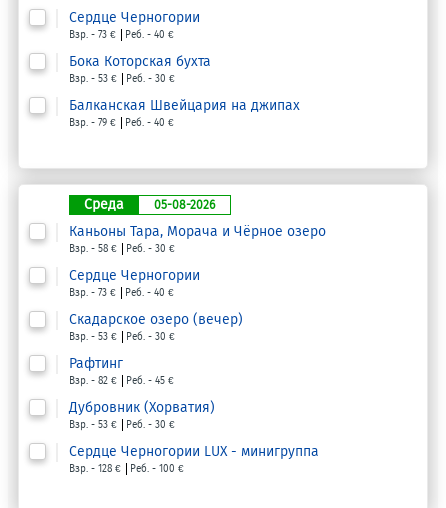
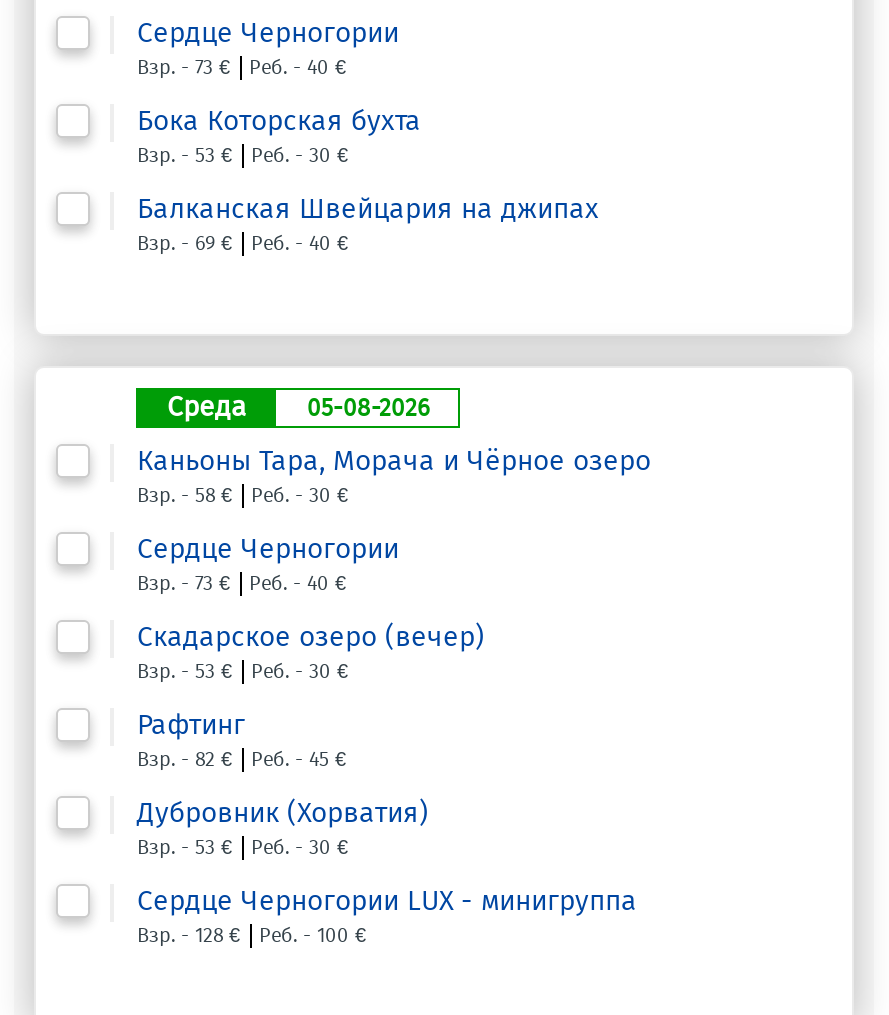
[69,117,174,129] Взр. - 79 € Реб. - 40 € -> [137,232,349,256] Взр. - 69 € Реб. - 40 €

